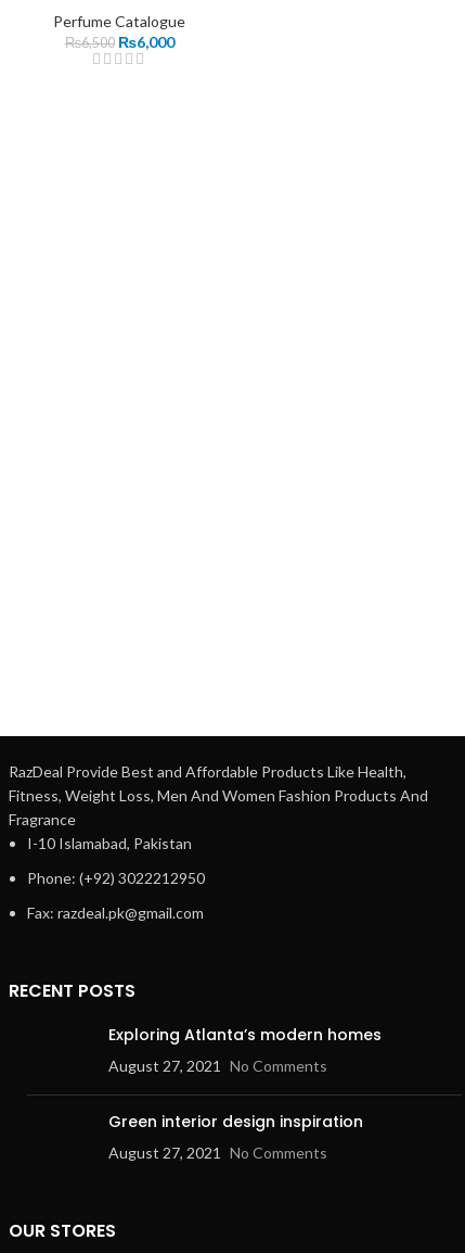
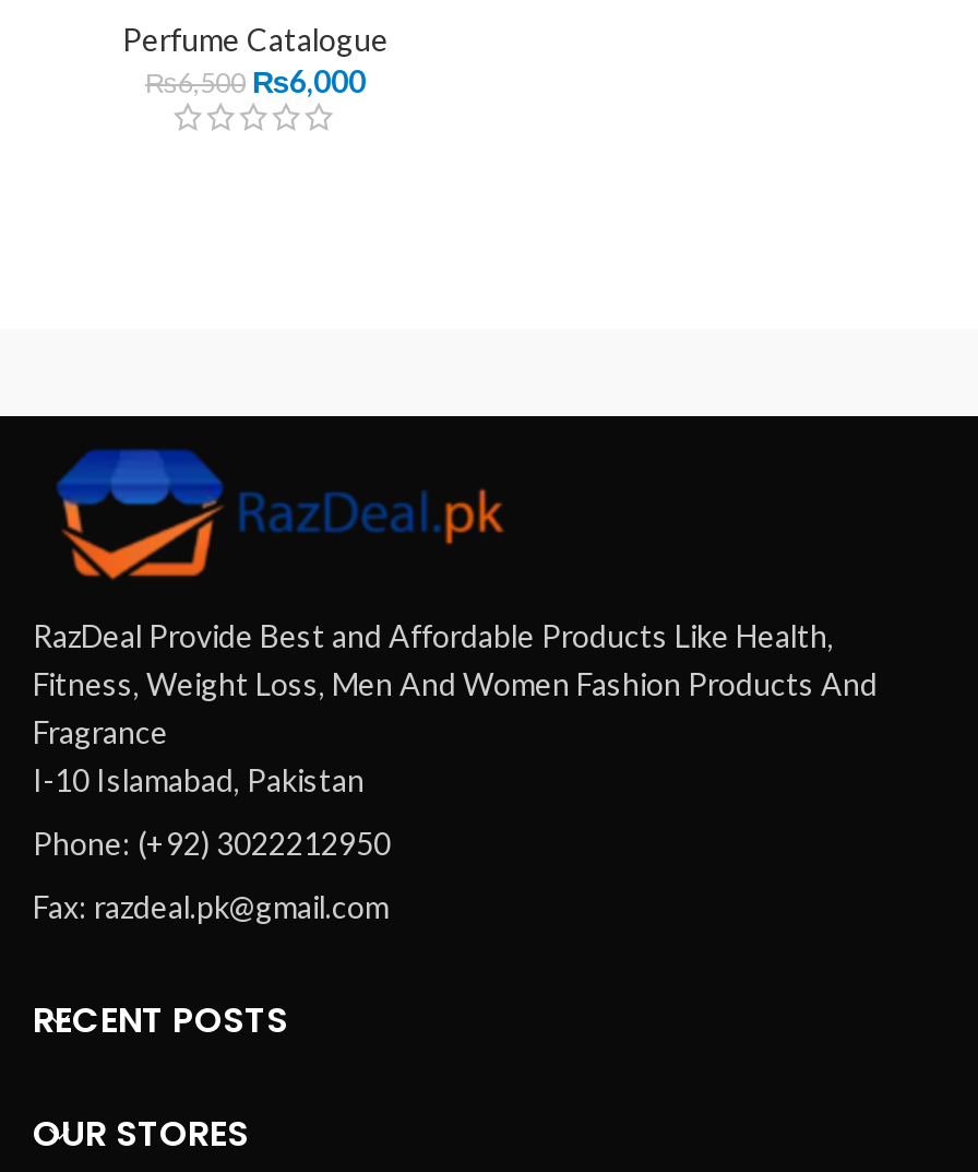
none -> [7,414,971,582] [image]
[108,1023,382,1161] Exploring Atlanta’s modern homes | August 27, 2021 No Comments | Green interior design inspiration | August 27, 2021 No Comments -> none

